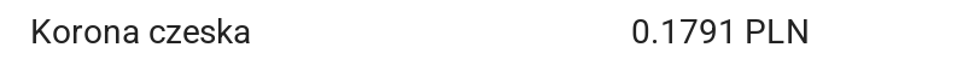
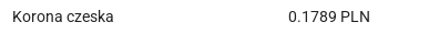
[631,12,810,51] 0.1791 PLN -> [288,8,370,25] 0.1789 PLN

